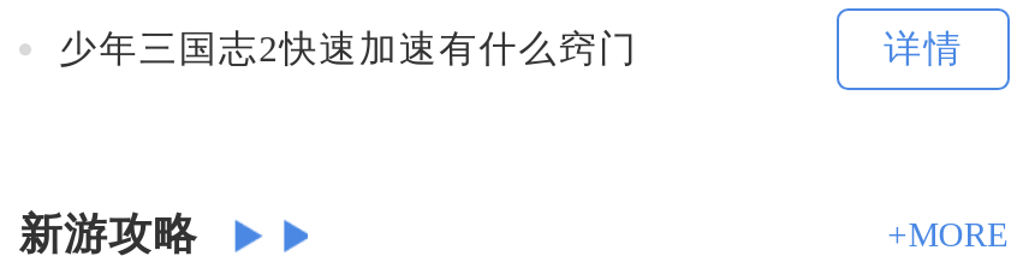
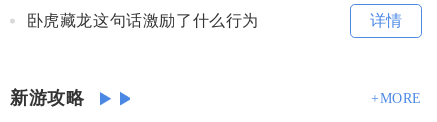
[59,28,639,69] 少年三国志2快速加速有什么窍门 -> [27,12,259,29] 卧虎藏龙这句话激励了什么行为

